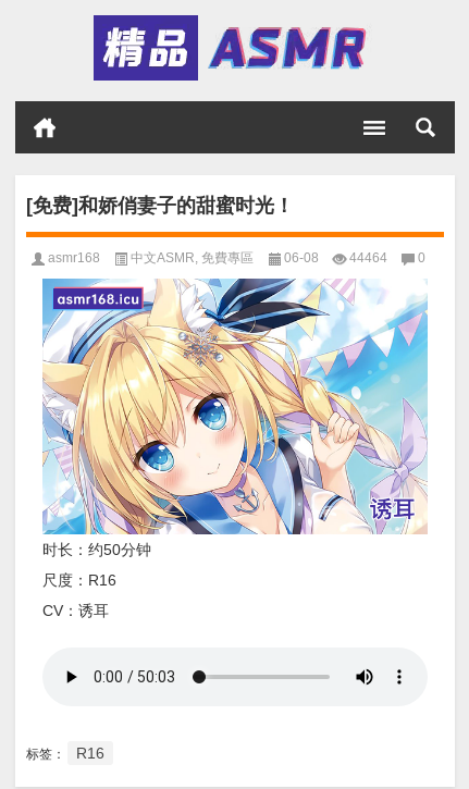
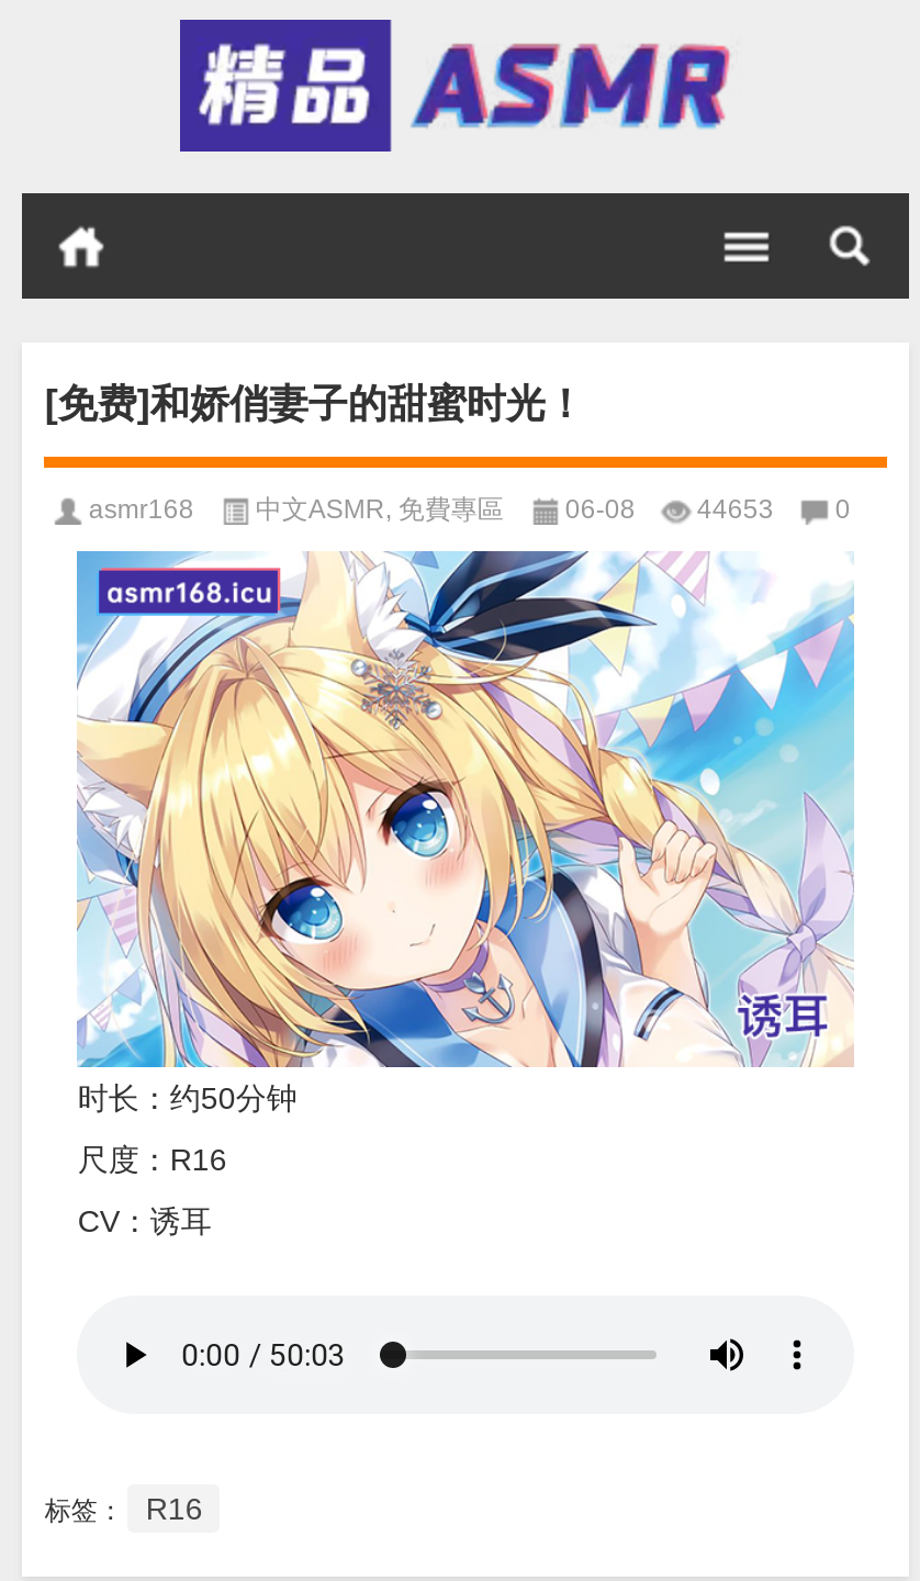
[48,250,426,265] asmr168 中文ASMR,免費專區 06-08 44464 0 -> [89,493,851,524] asmr168 中文ASMR,免費專區 06-08 44653 0

